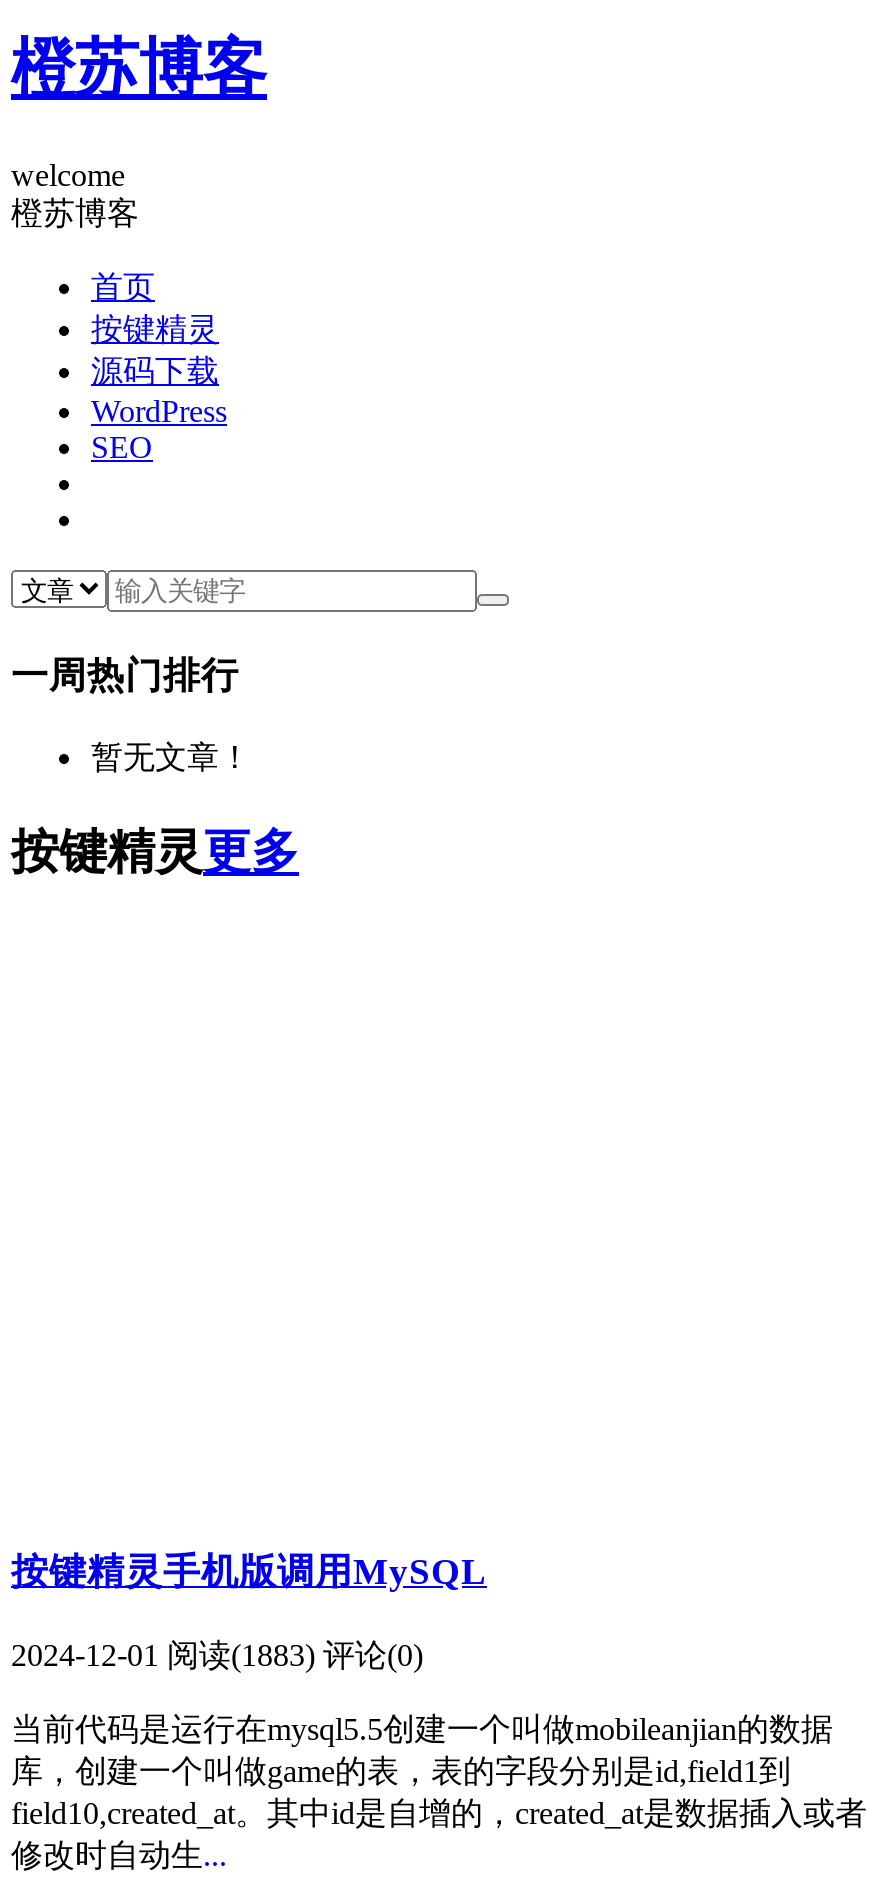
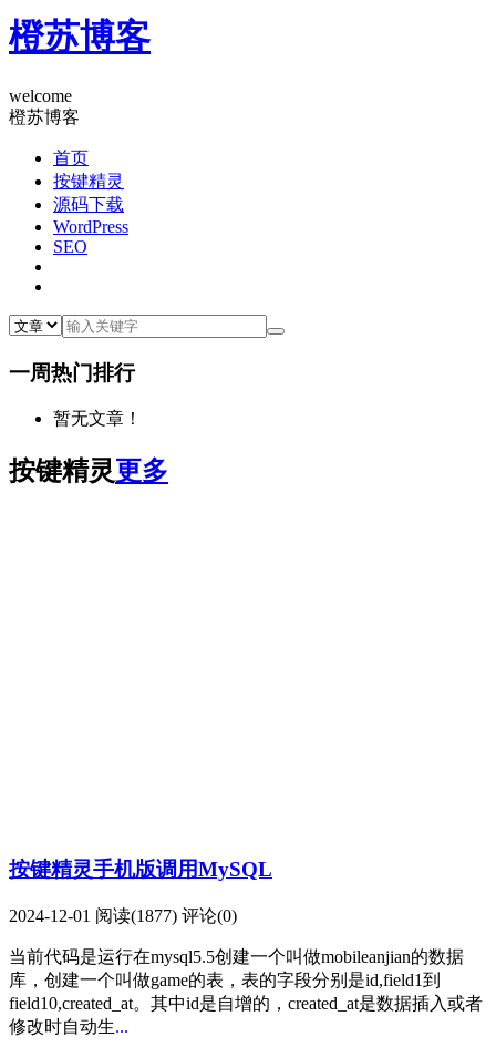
[11,1637,423,1671] 2024-12-01 阅读(1883) 评论(0) -> [9,906,237,925] 2024-12-01 阅读(1877) 评论(0)

